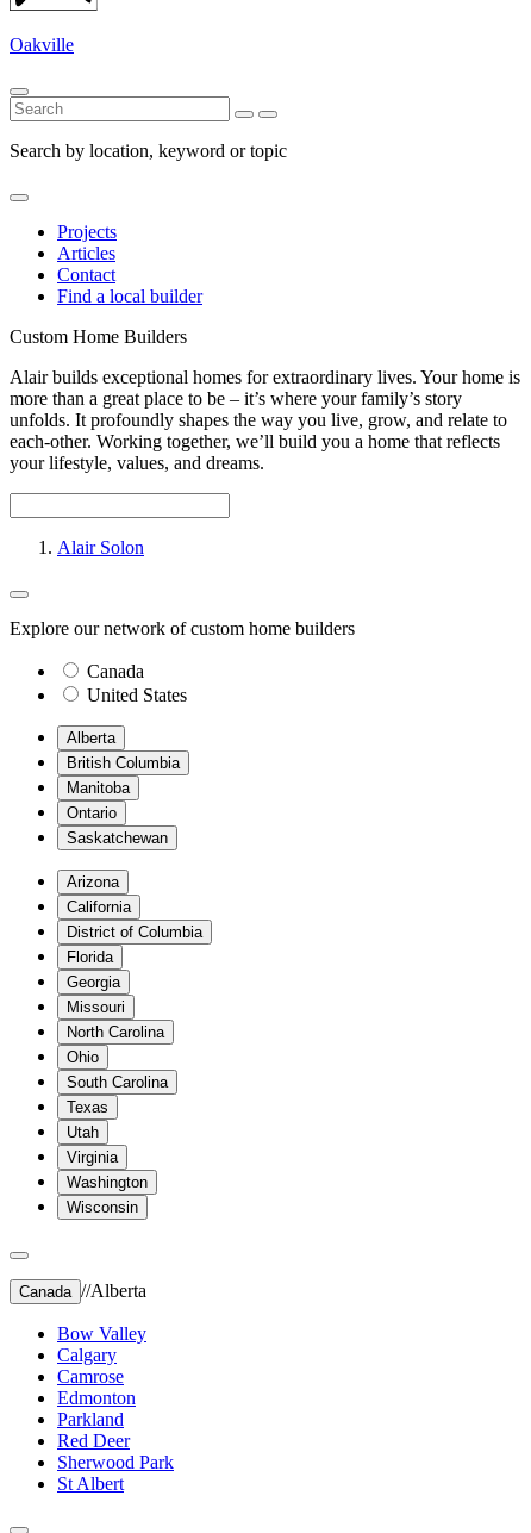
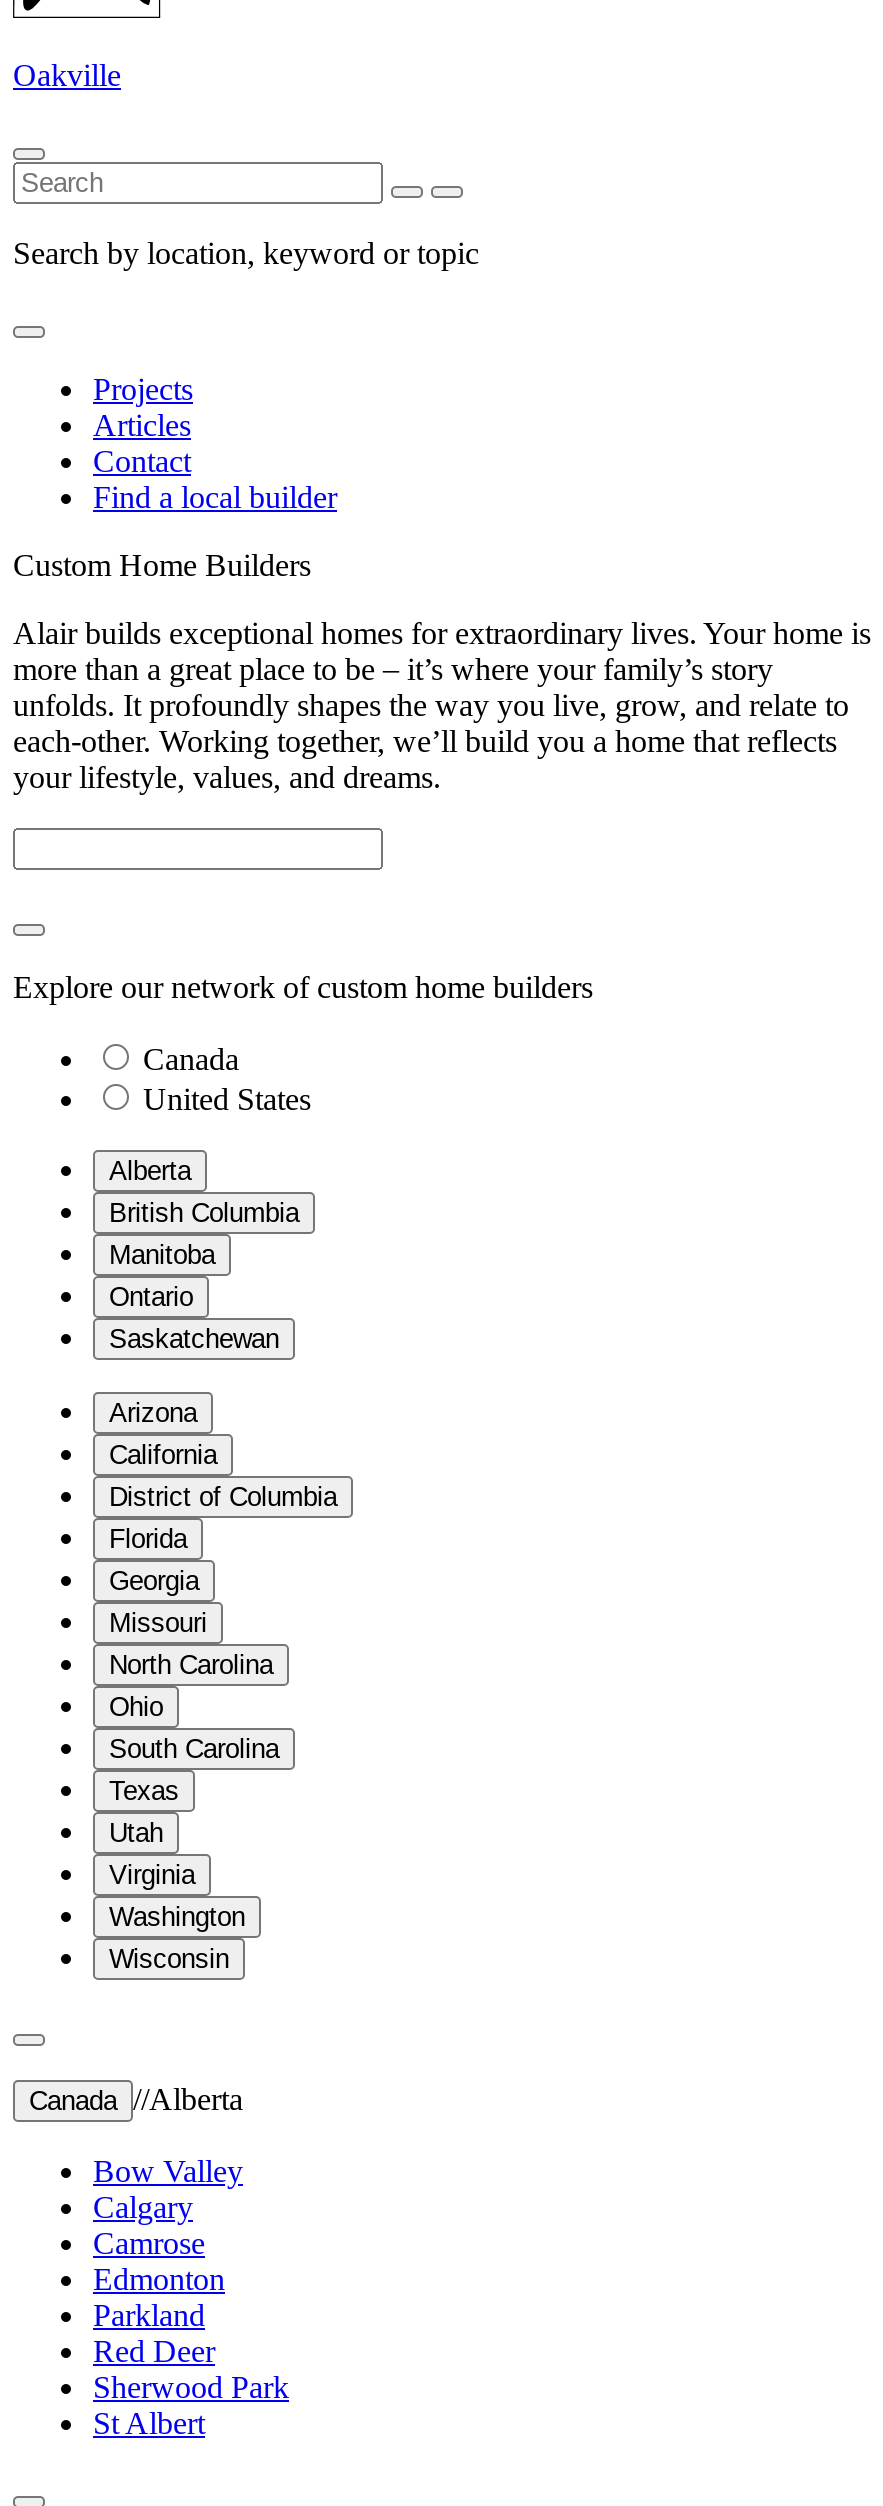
[57,537,144,558] Alair Solon -> none

